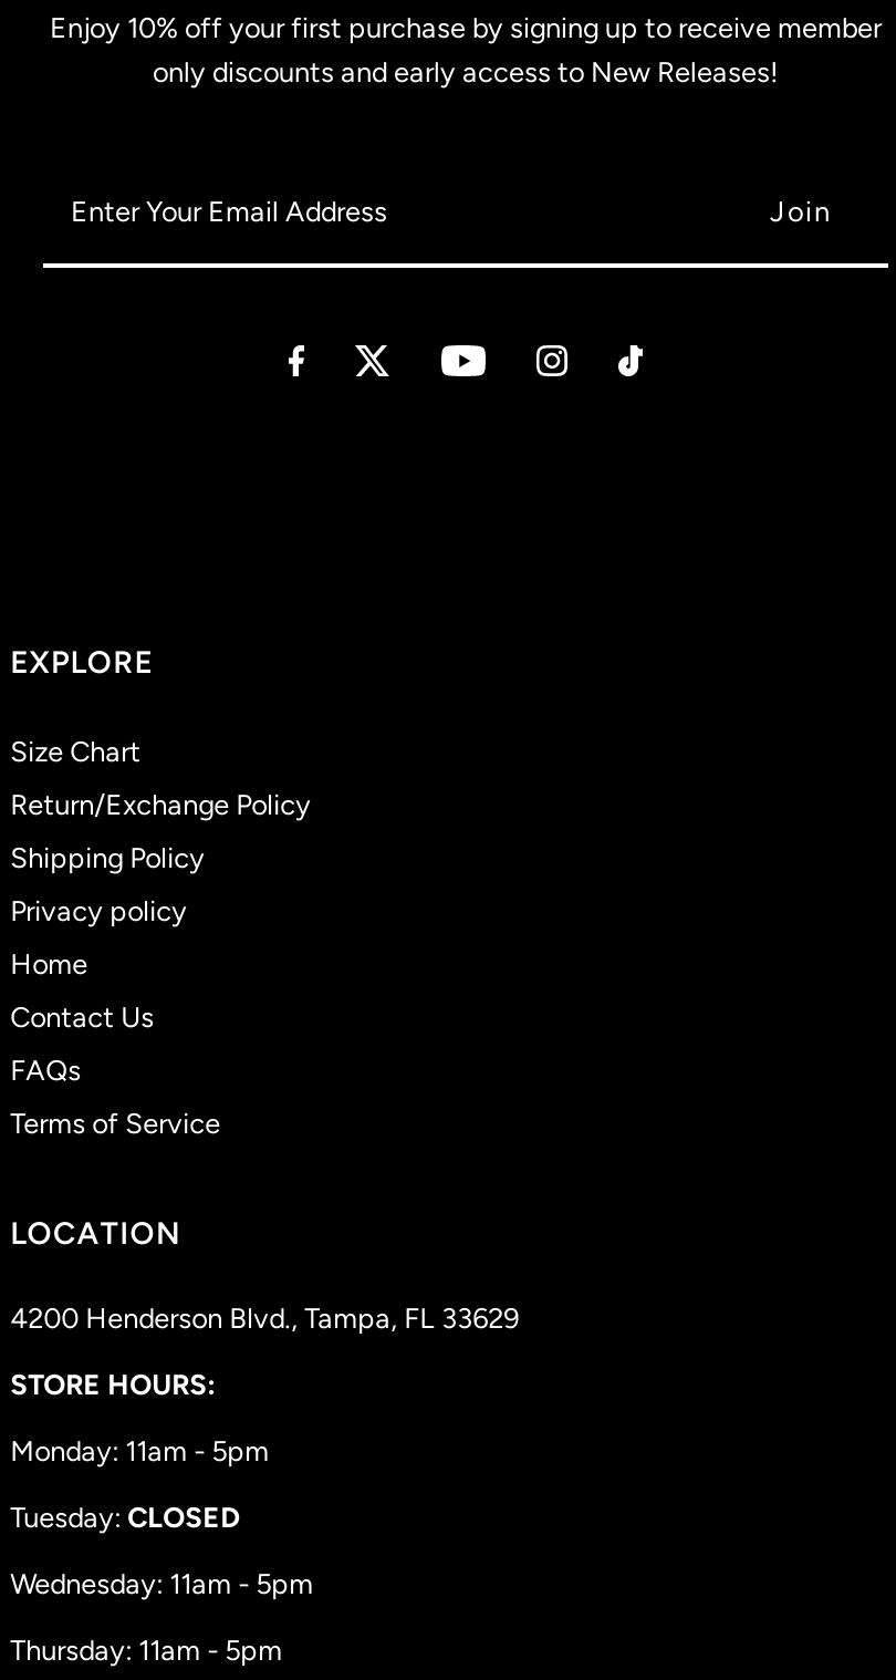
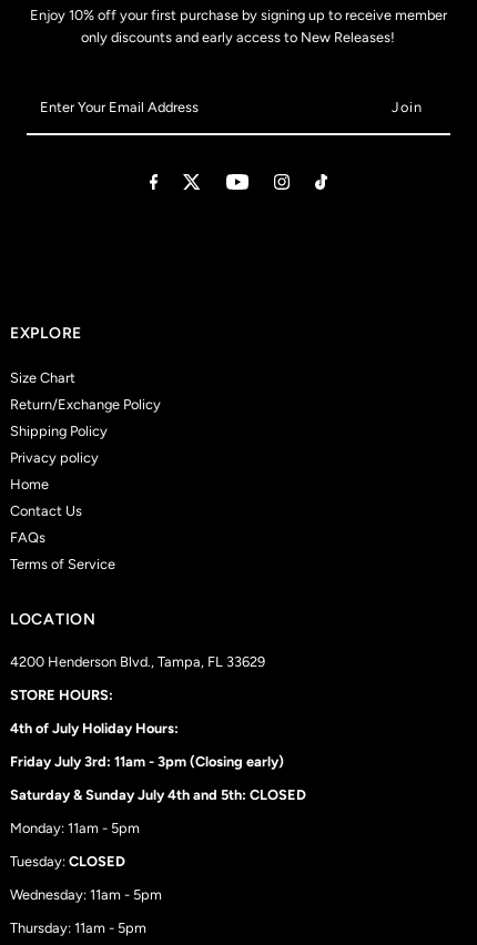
none -> [10,720,306,803] 4th of July Holiday Hours: | Friday July 3rd: 11am - 3pm (Closing early) | Saturday & Sunday July 4th and 5th: CLOSED

